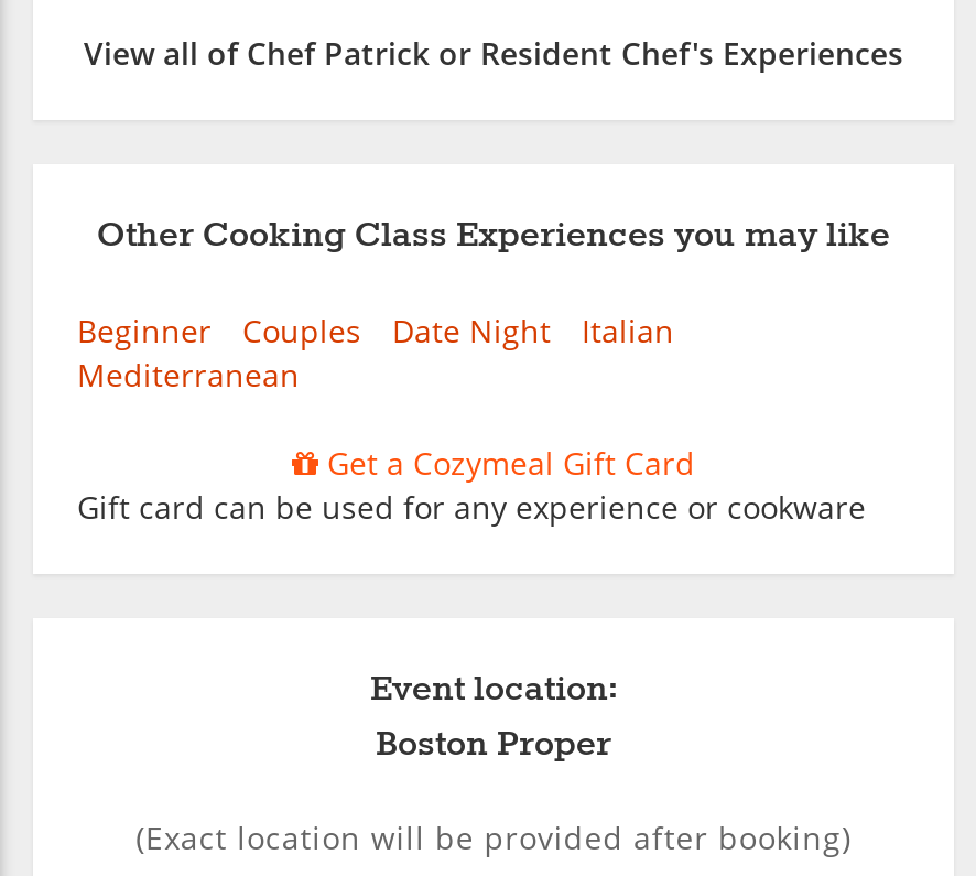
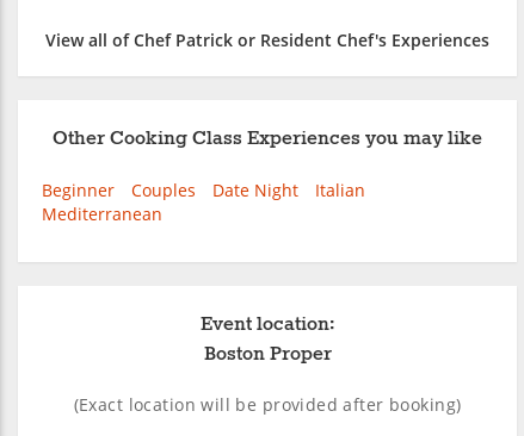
[77,441,866,527] Get a Cozymeal Gift Card | Gift card can be used for any experience or cookware -> none

